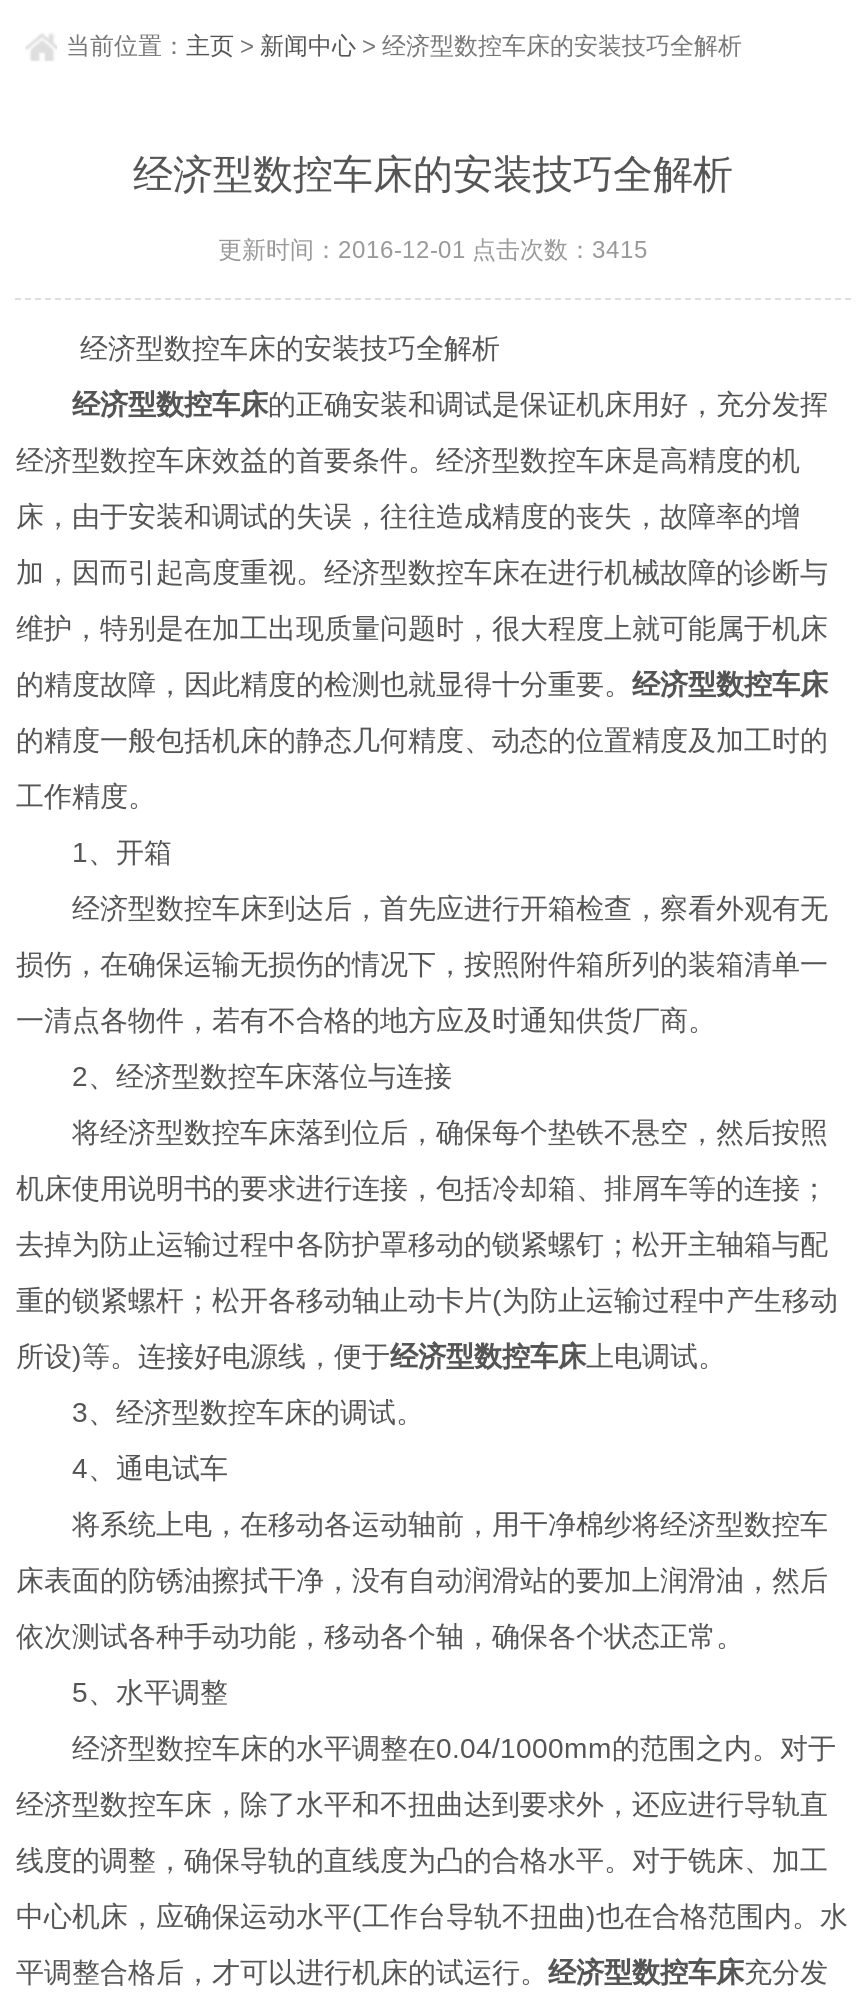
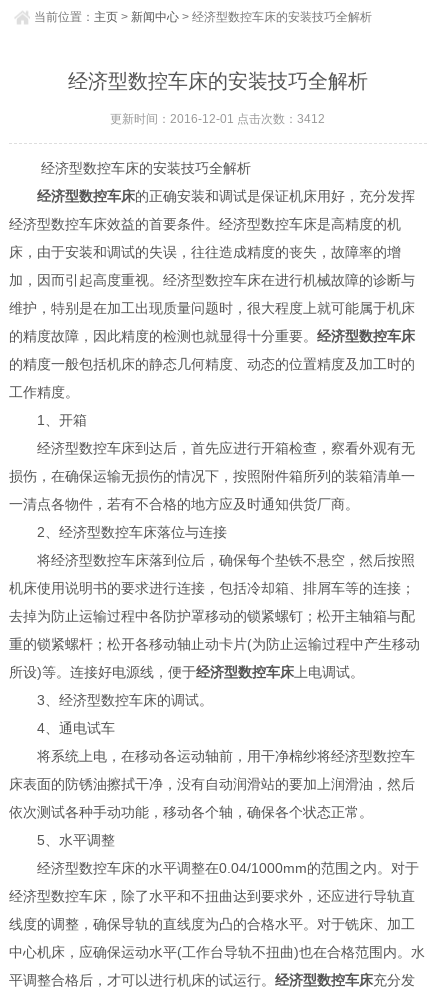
[218,236,648,264] 更新时间：2016-12-01 点击次数：3415 -> [110,112,325,126] 更新时间：2016-12-01 点击次数：3412

